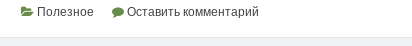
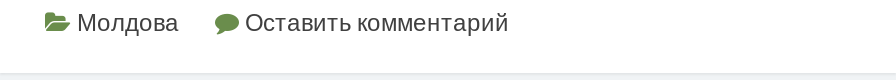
[36,5,93,19] Полезное -> [77,9,179,37] Молдова

